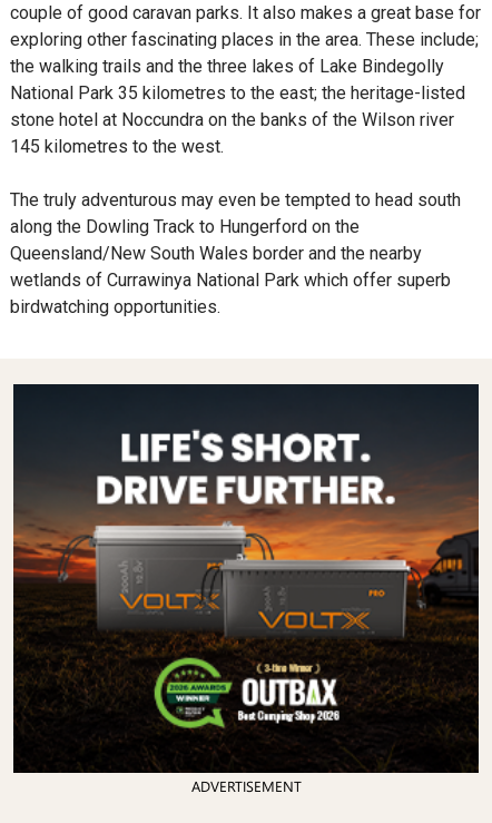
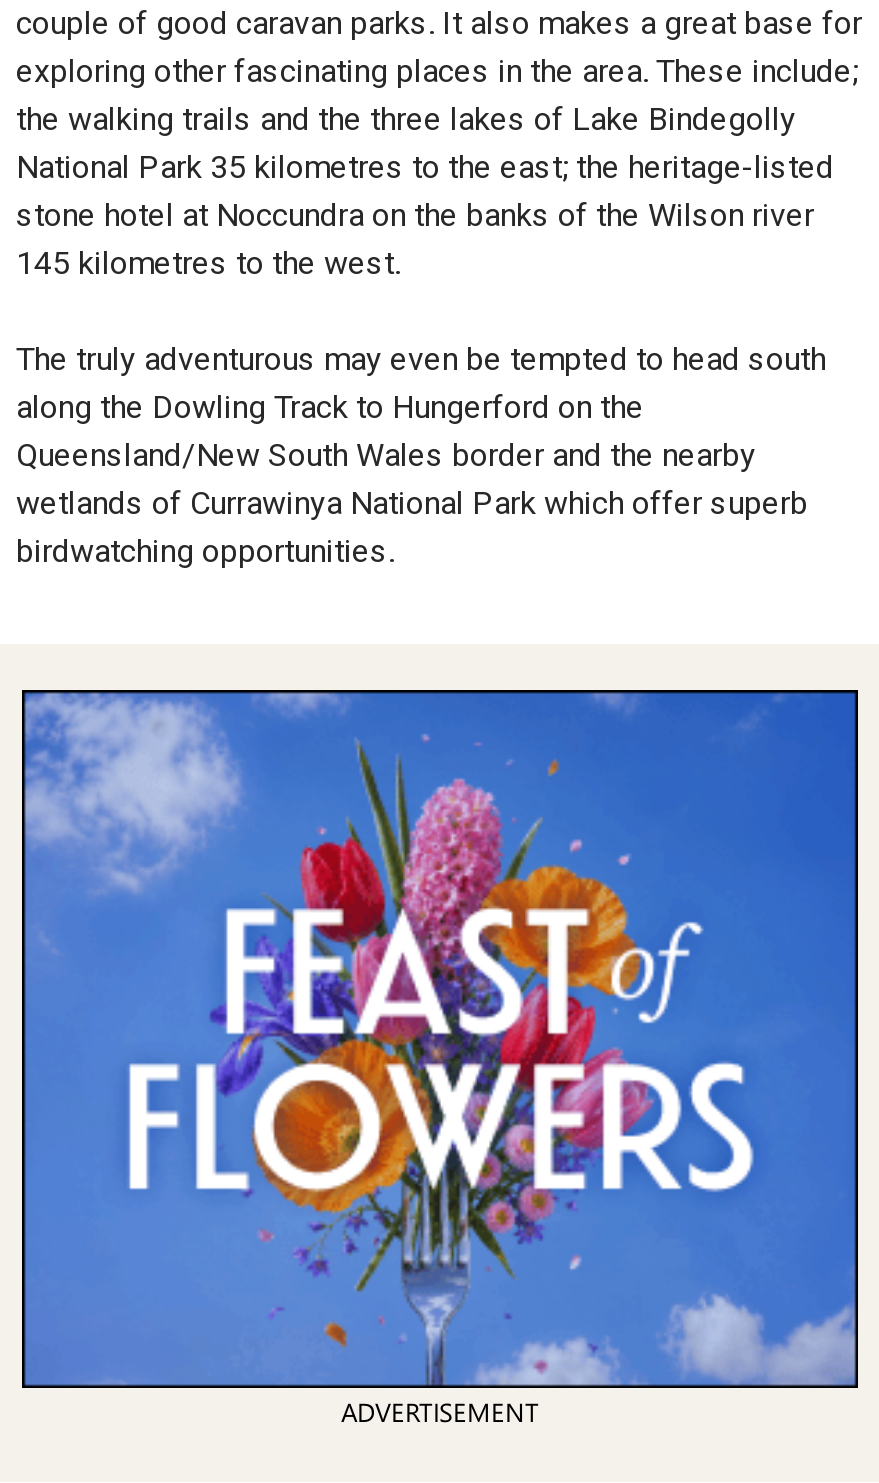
[12,385,480,774] [image] -> [20,690,860,1392] [image]

